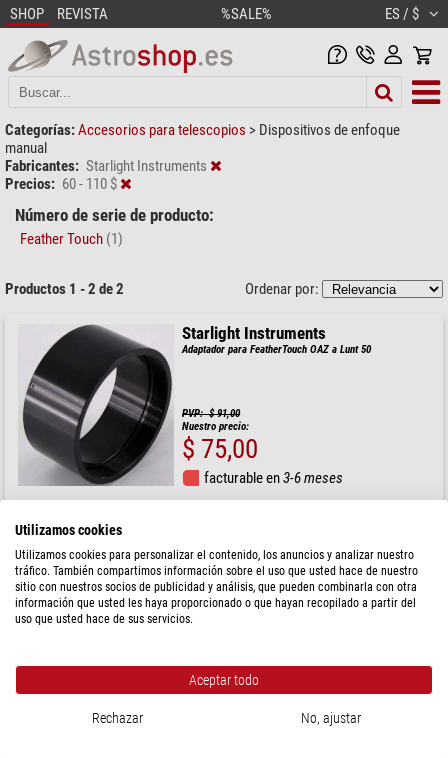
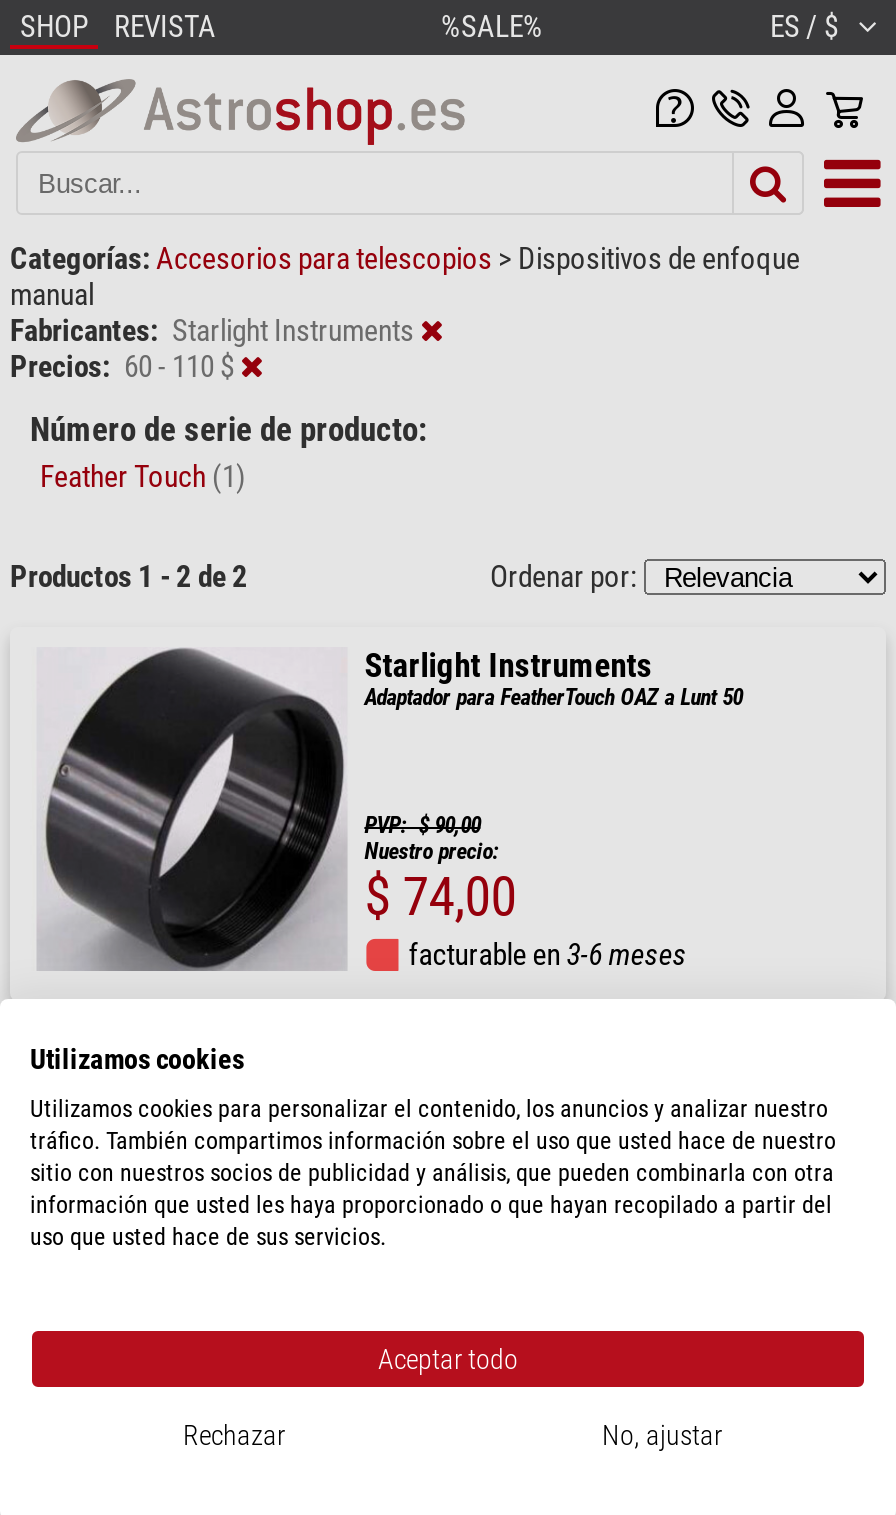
[182,407,240,420] PVP: $ 91,00 -> [364,813,480,839] PVP: $ 90,00
[182,433,258,465] $ 75,00 -> [364,865,516,929] $ 74,00

